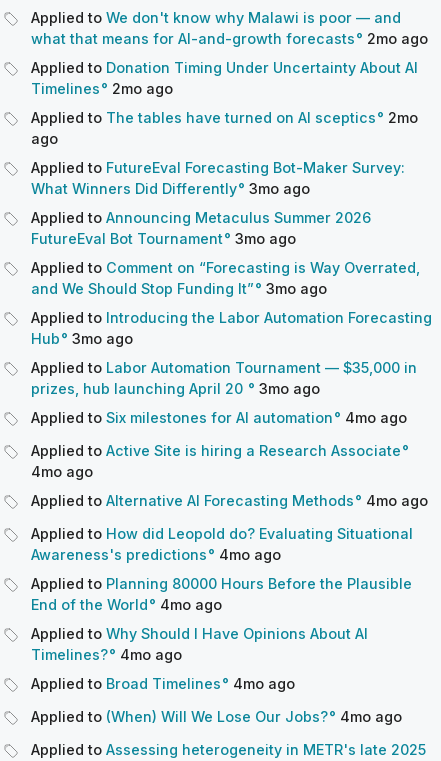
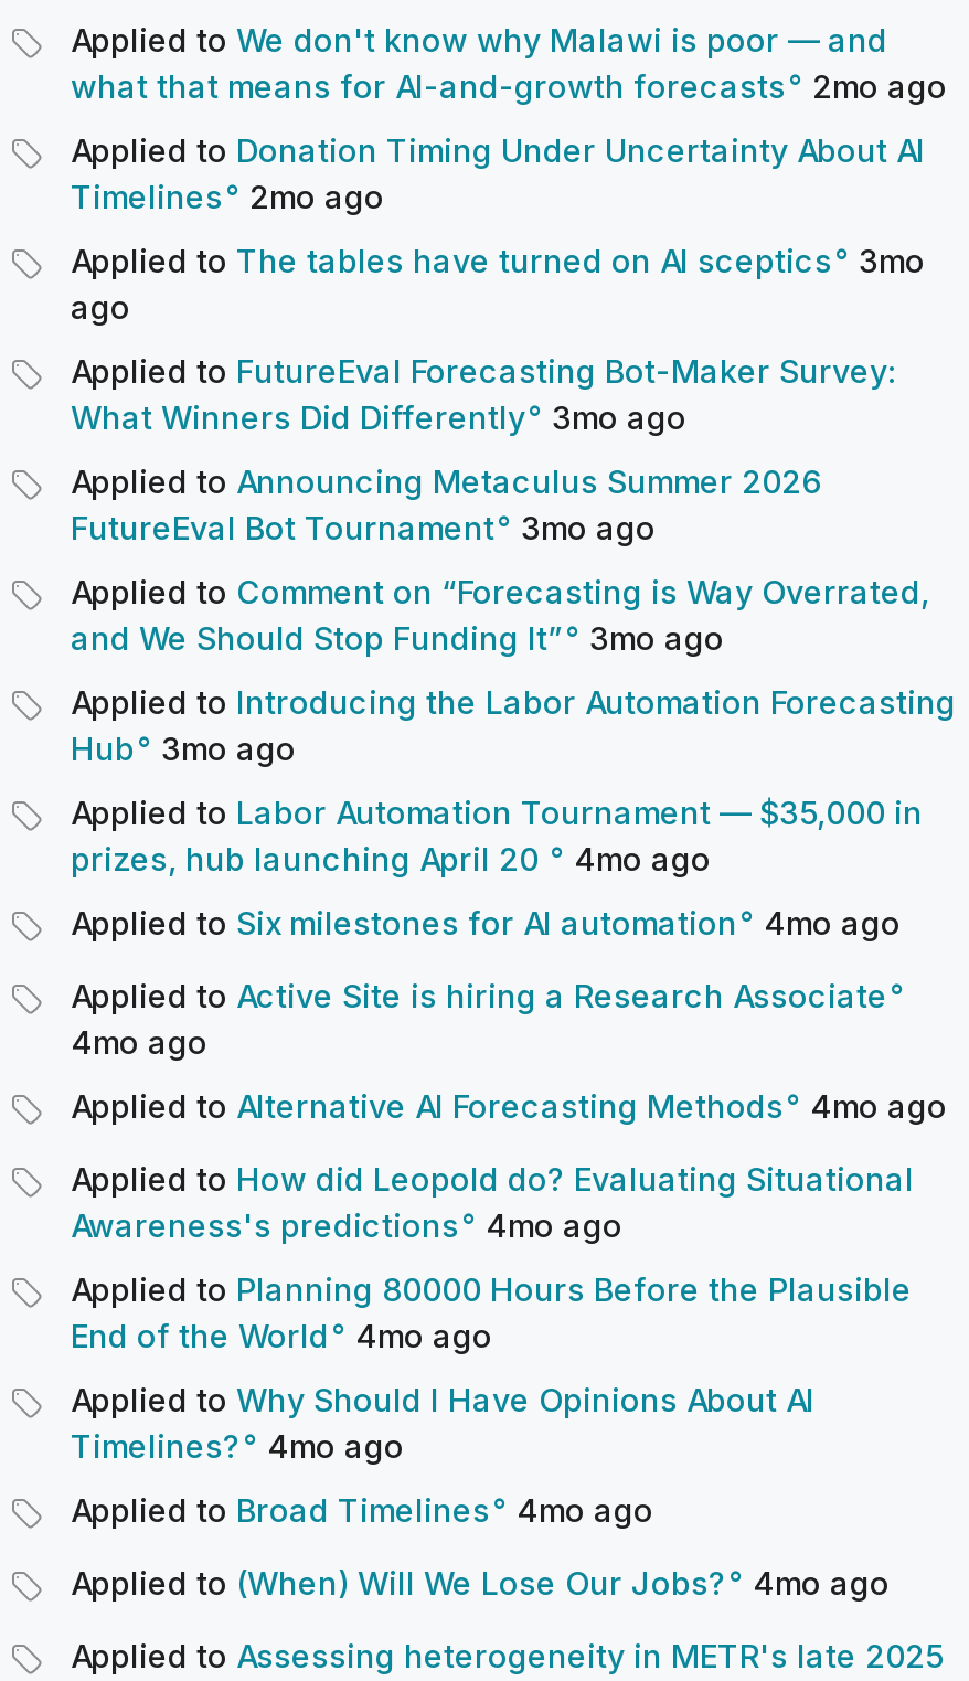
[31,109,418,126] Applied to The tables have turned on AI sceptics 2mo -> [71,242,925,279] Applied to The tables have turned on AI sceptics 3mo
[31,380,320,397] prizes, hub launching April 20 3mo ago -> [71,840,711,877] prizes, hub launching April 20 4mo ago

